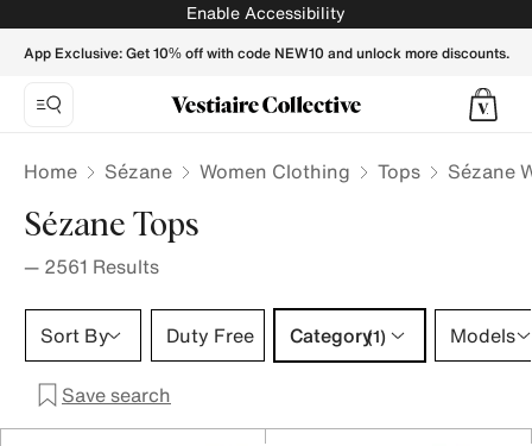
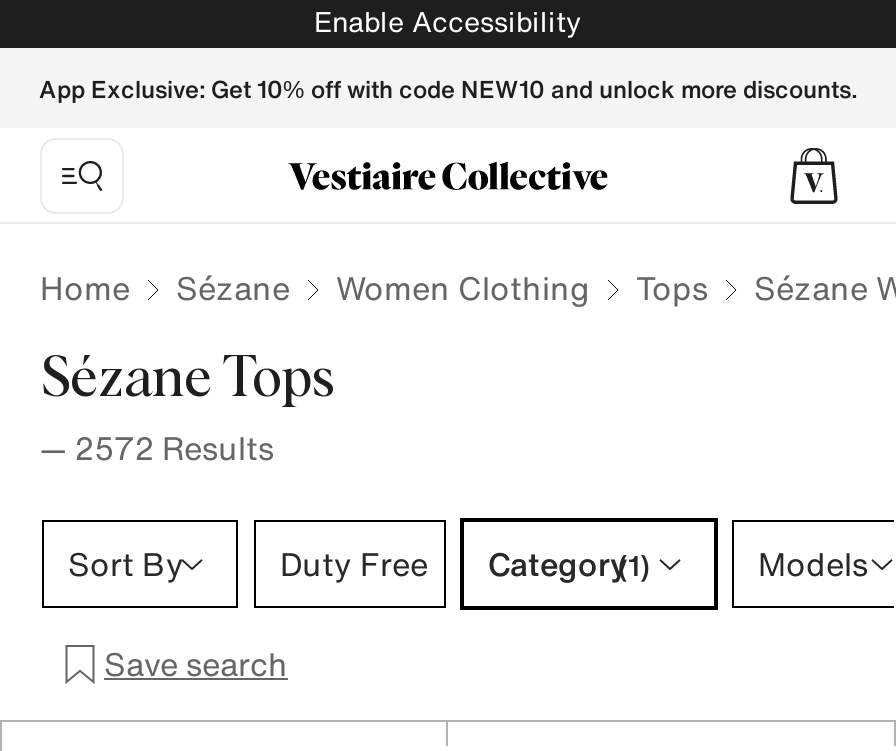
[24,252,159,281] — 2561 Results -> [40,424,274,472] — 2572 Results

